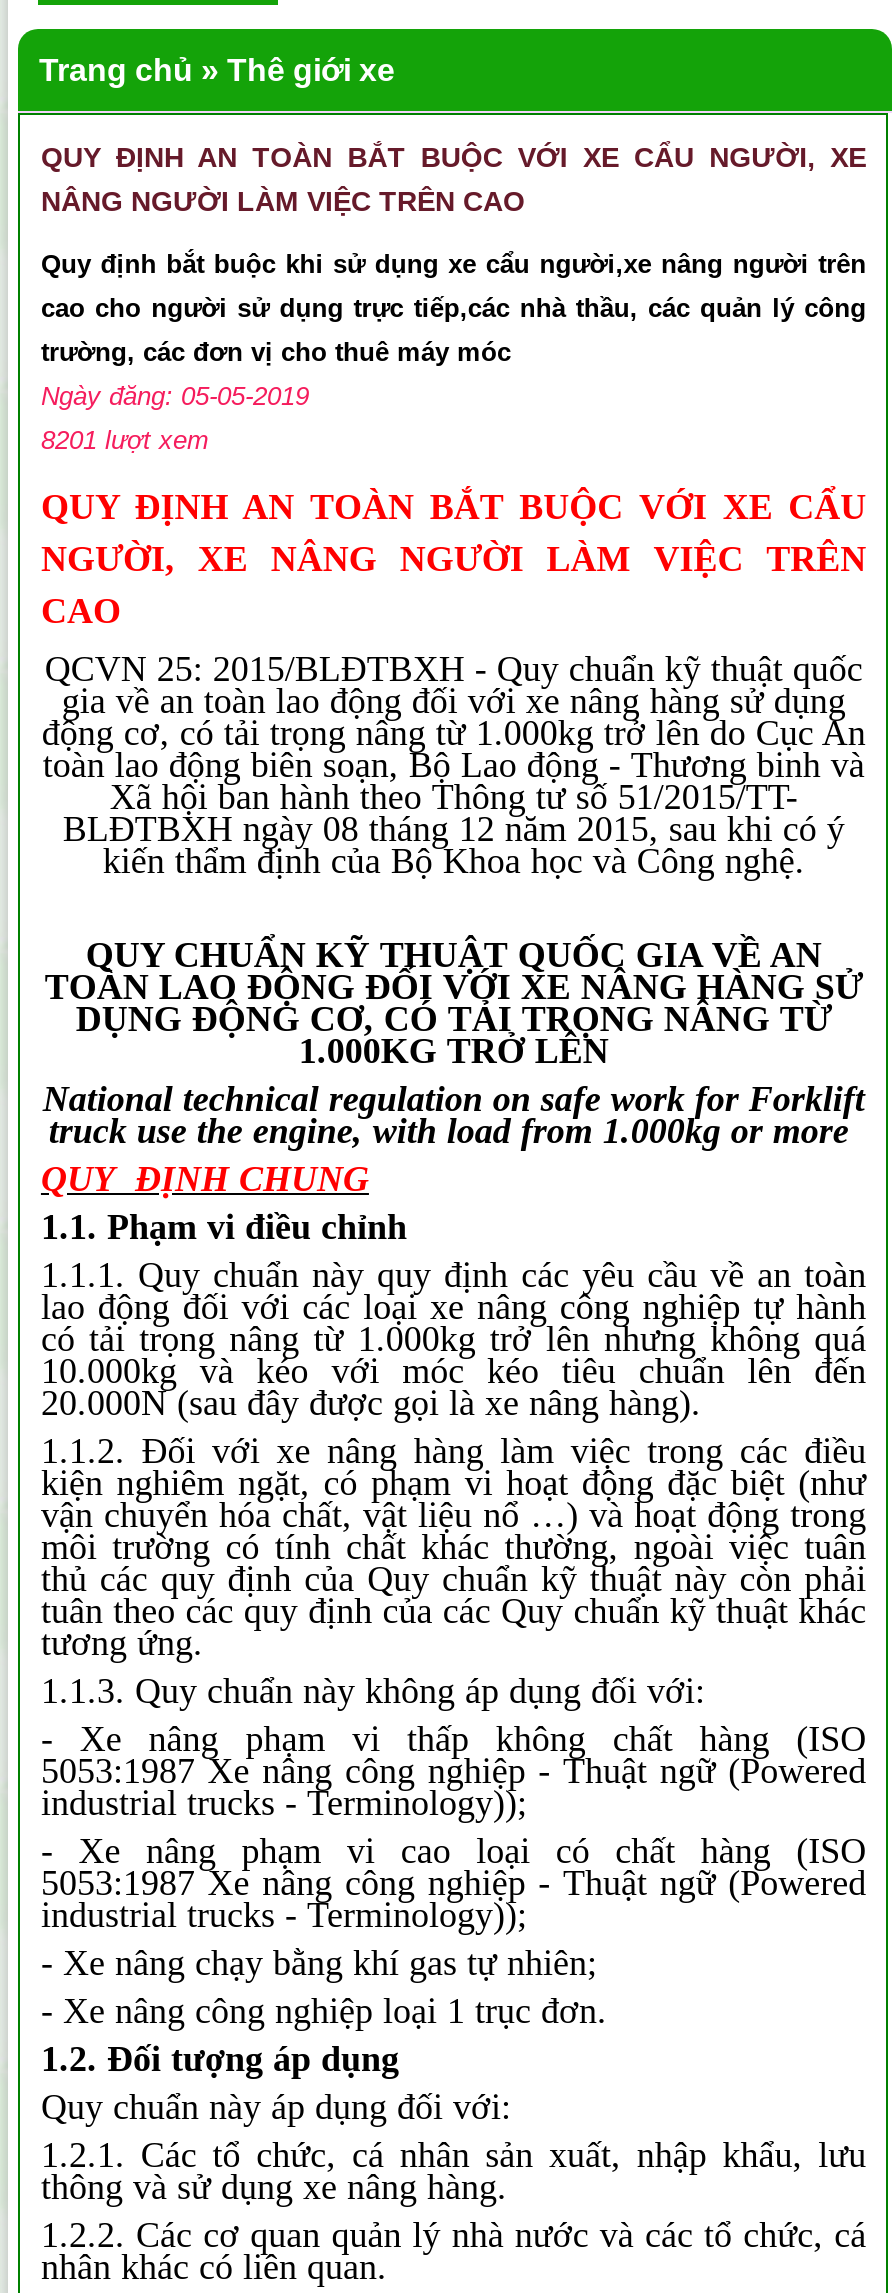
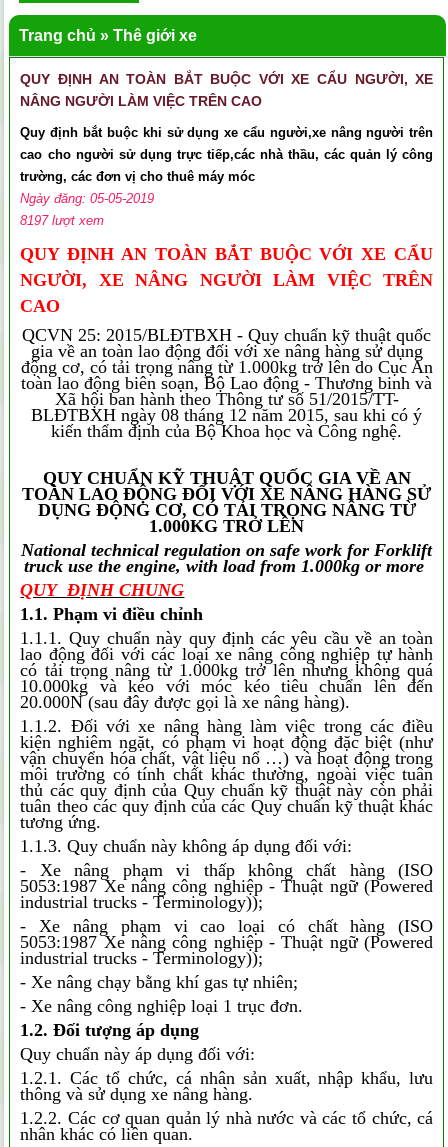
[41,425,209,455] 8201 lượt xem -> [20,213,104,228] 8197 lượt xem

